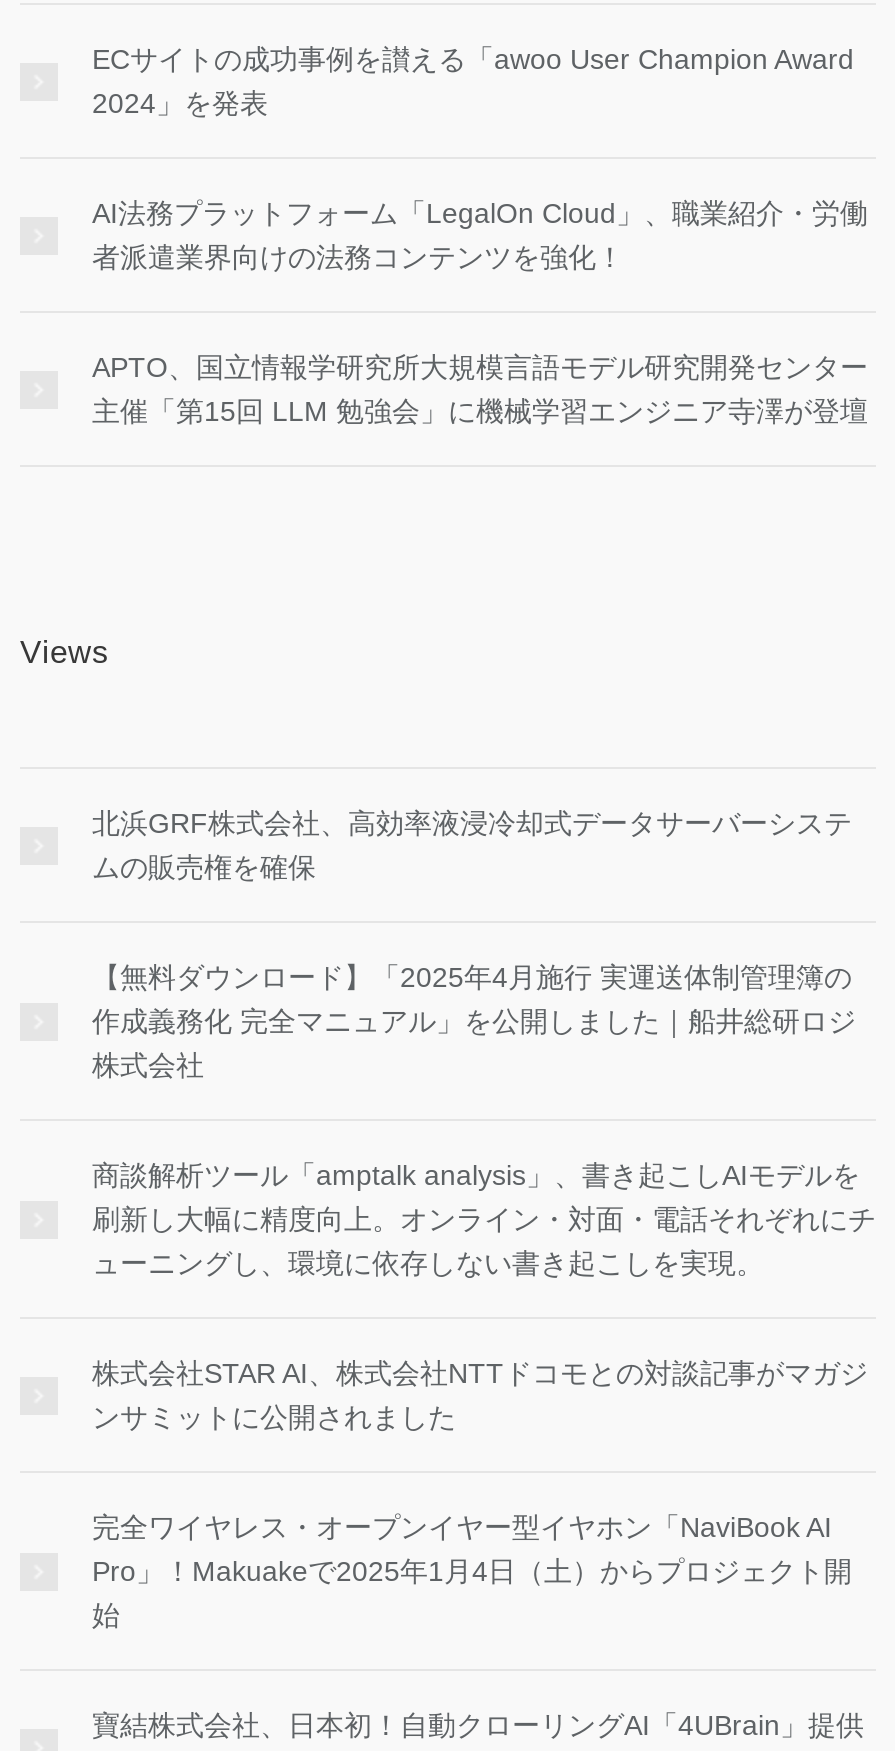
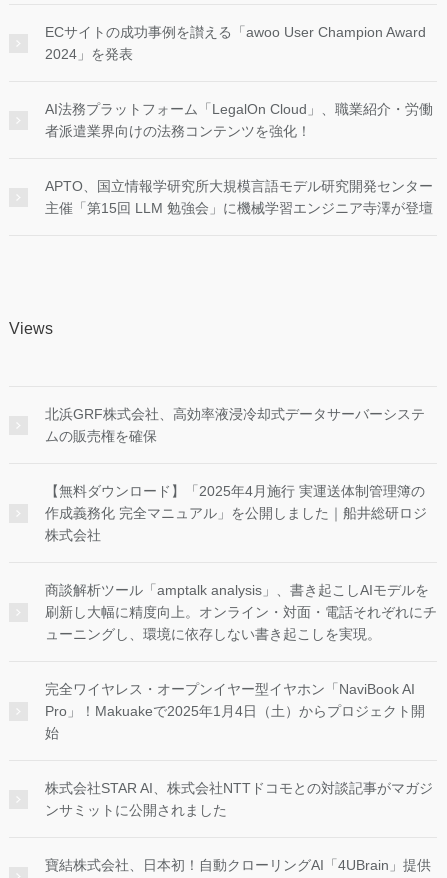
moved [92,1358,868,1434] -> [45,780,433,818]: 株式会社STAR AI、株式会社NTTドコモとの対談記事がマガジ | ンサミットに公開されました
moved [92,1512,852,1632] -> [45,681,425,741]: 完全ワイヤレス・オープンイヤー型イヤホン「NaviBook AI | Pro」！Makuakeで2025年1月4日（土）からプロジェクト開 | 始

